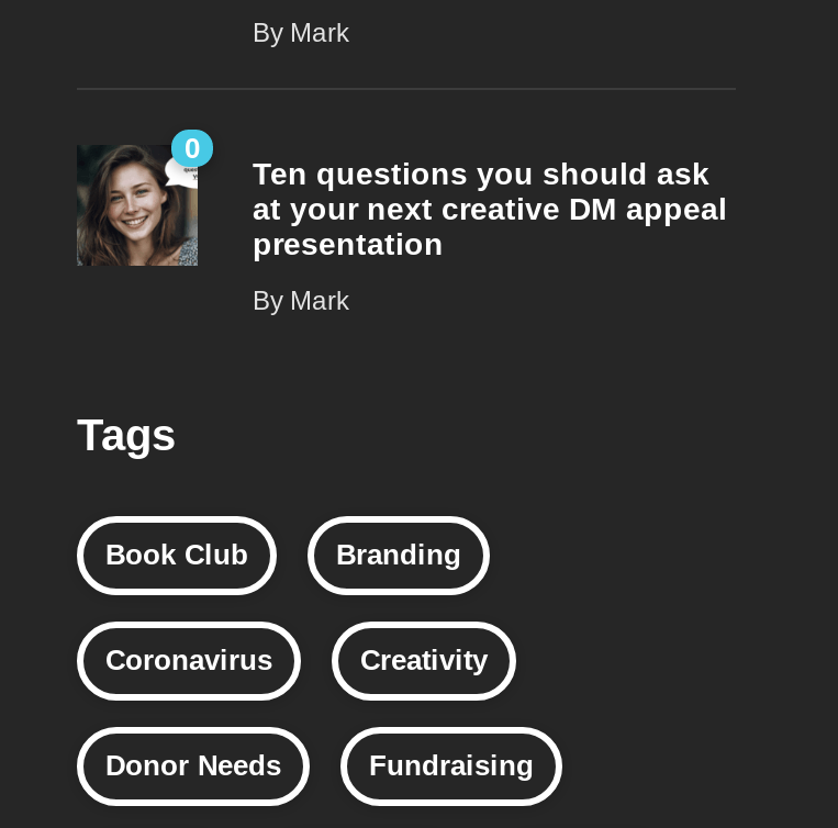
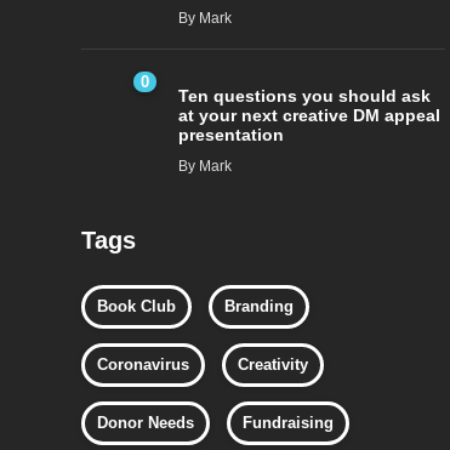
[77,145,200,268] [image] -> none

